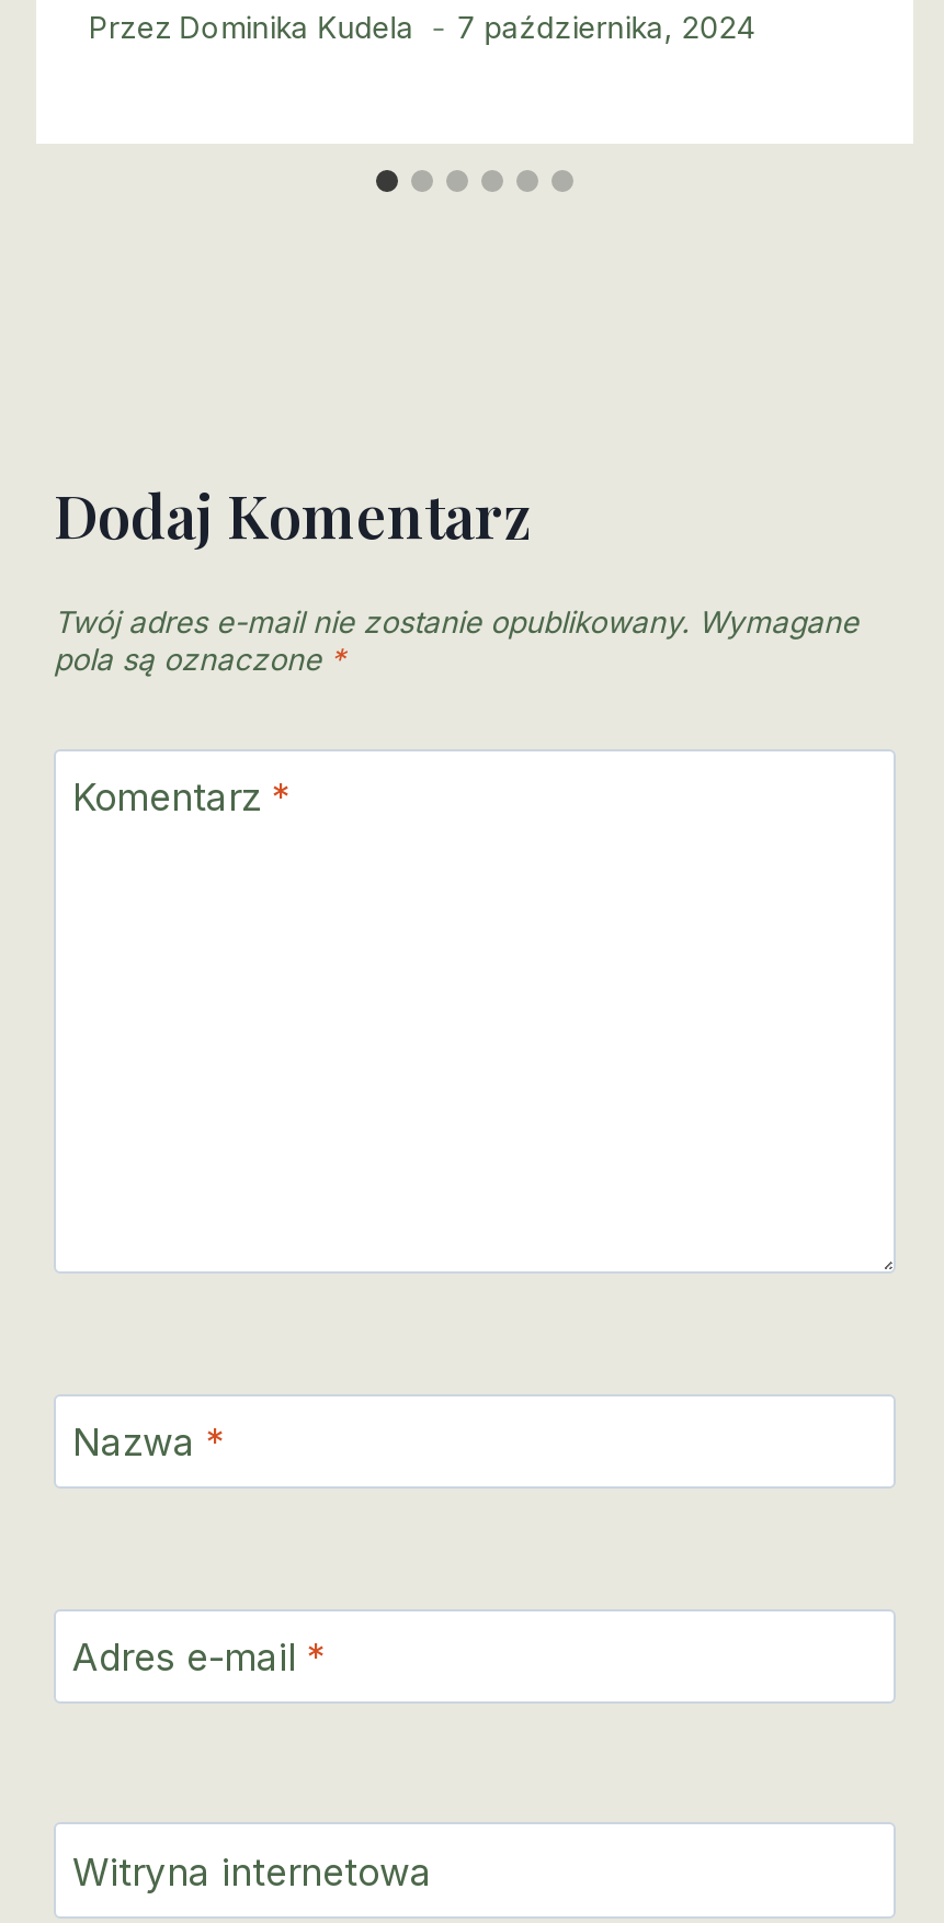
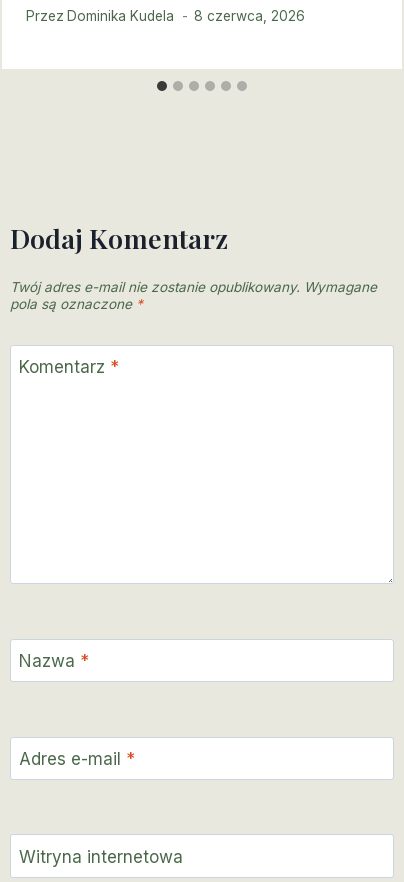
[458,11,754,46] 7 października, 2024 -> [194,8,305,24] 8 czerwca, 2026

